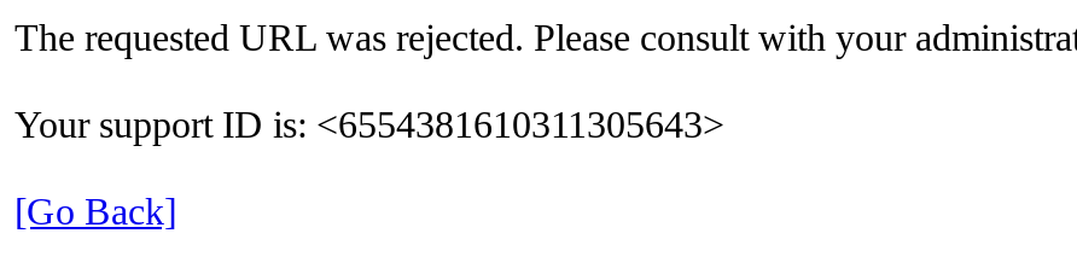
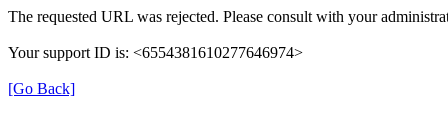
[14,104,724,145] Your support ID is: <6554381610311305643> -> [8,44,303,61] Your support ID is: <6554381610277646974>

